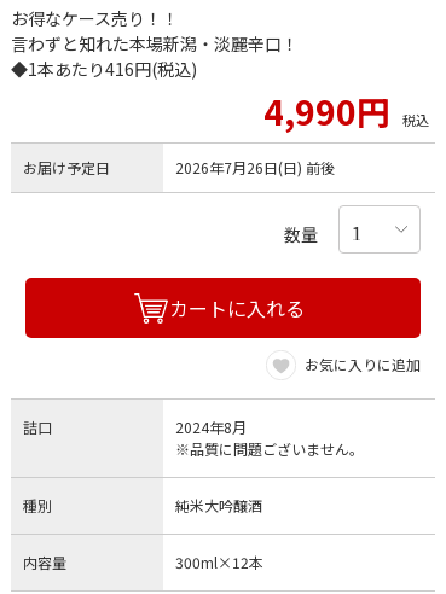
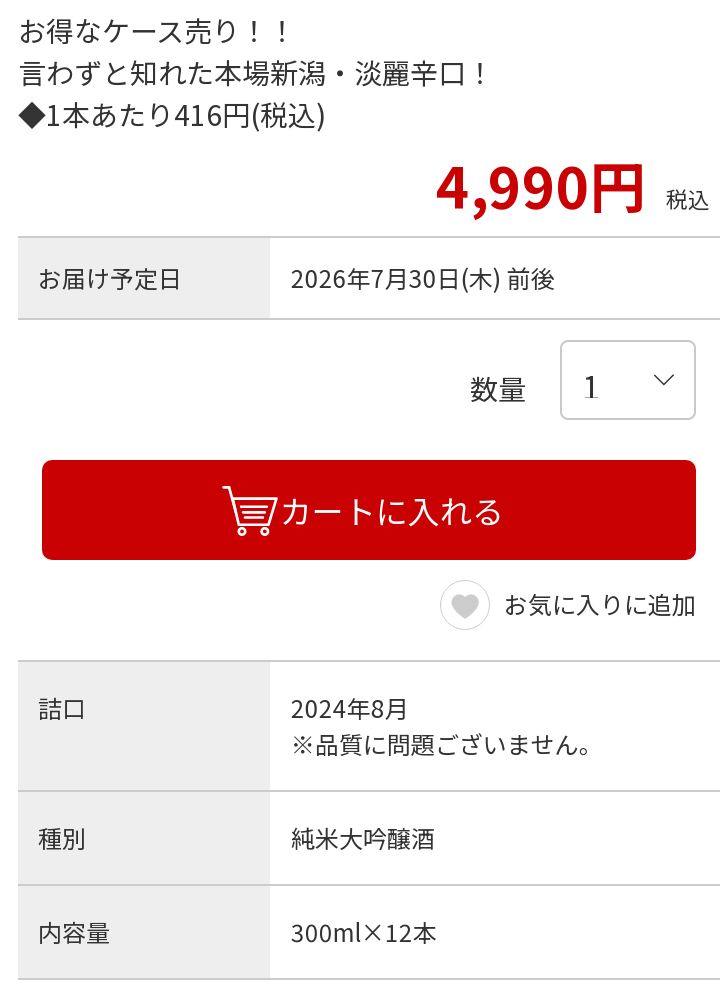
[176,157,335,177] 2026年7月26日(日) 前後 -> [291,259,555,293] 2026年7月30日(木) 前後

